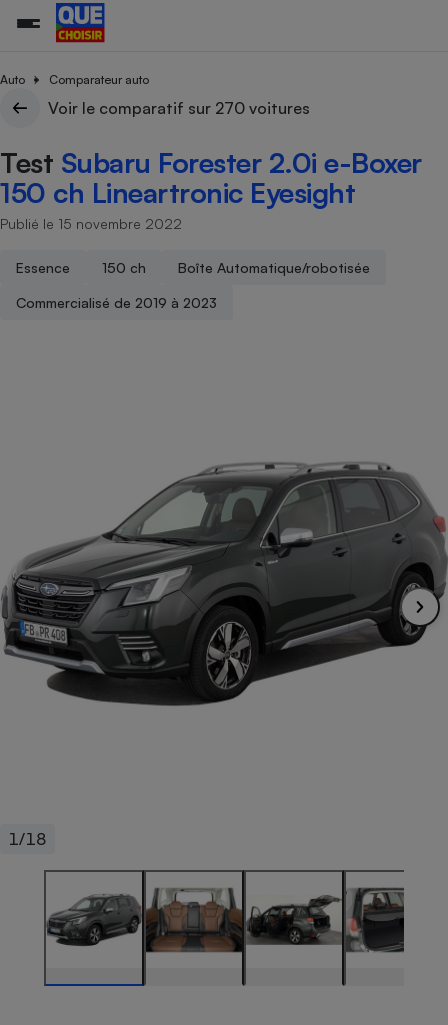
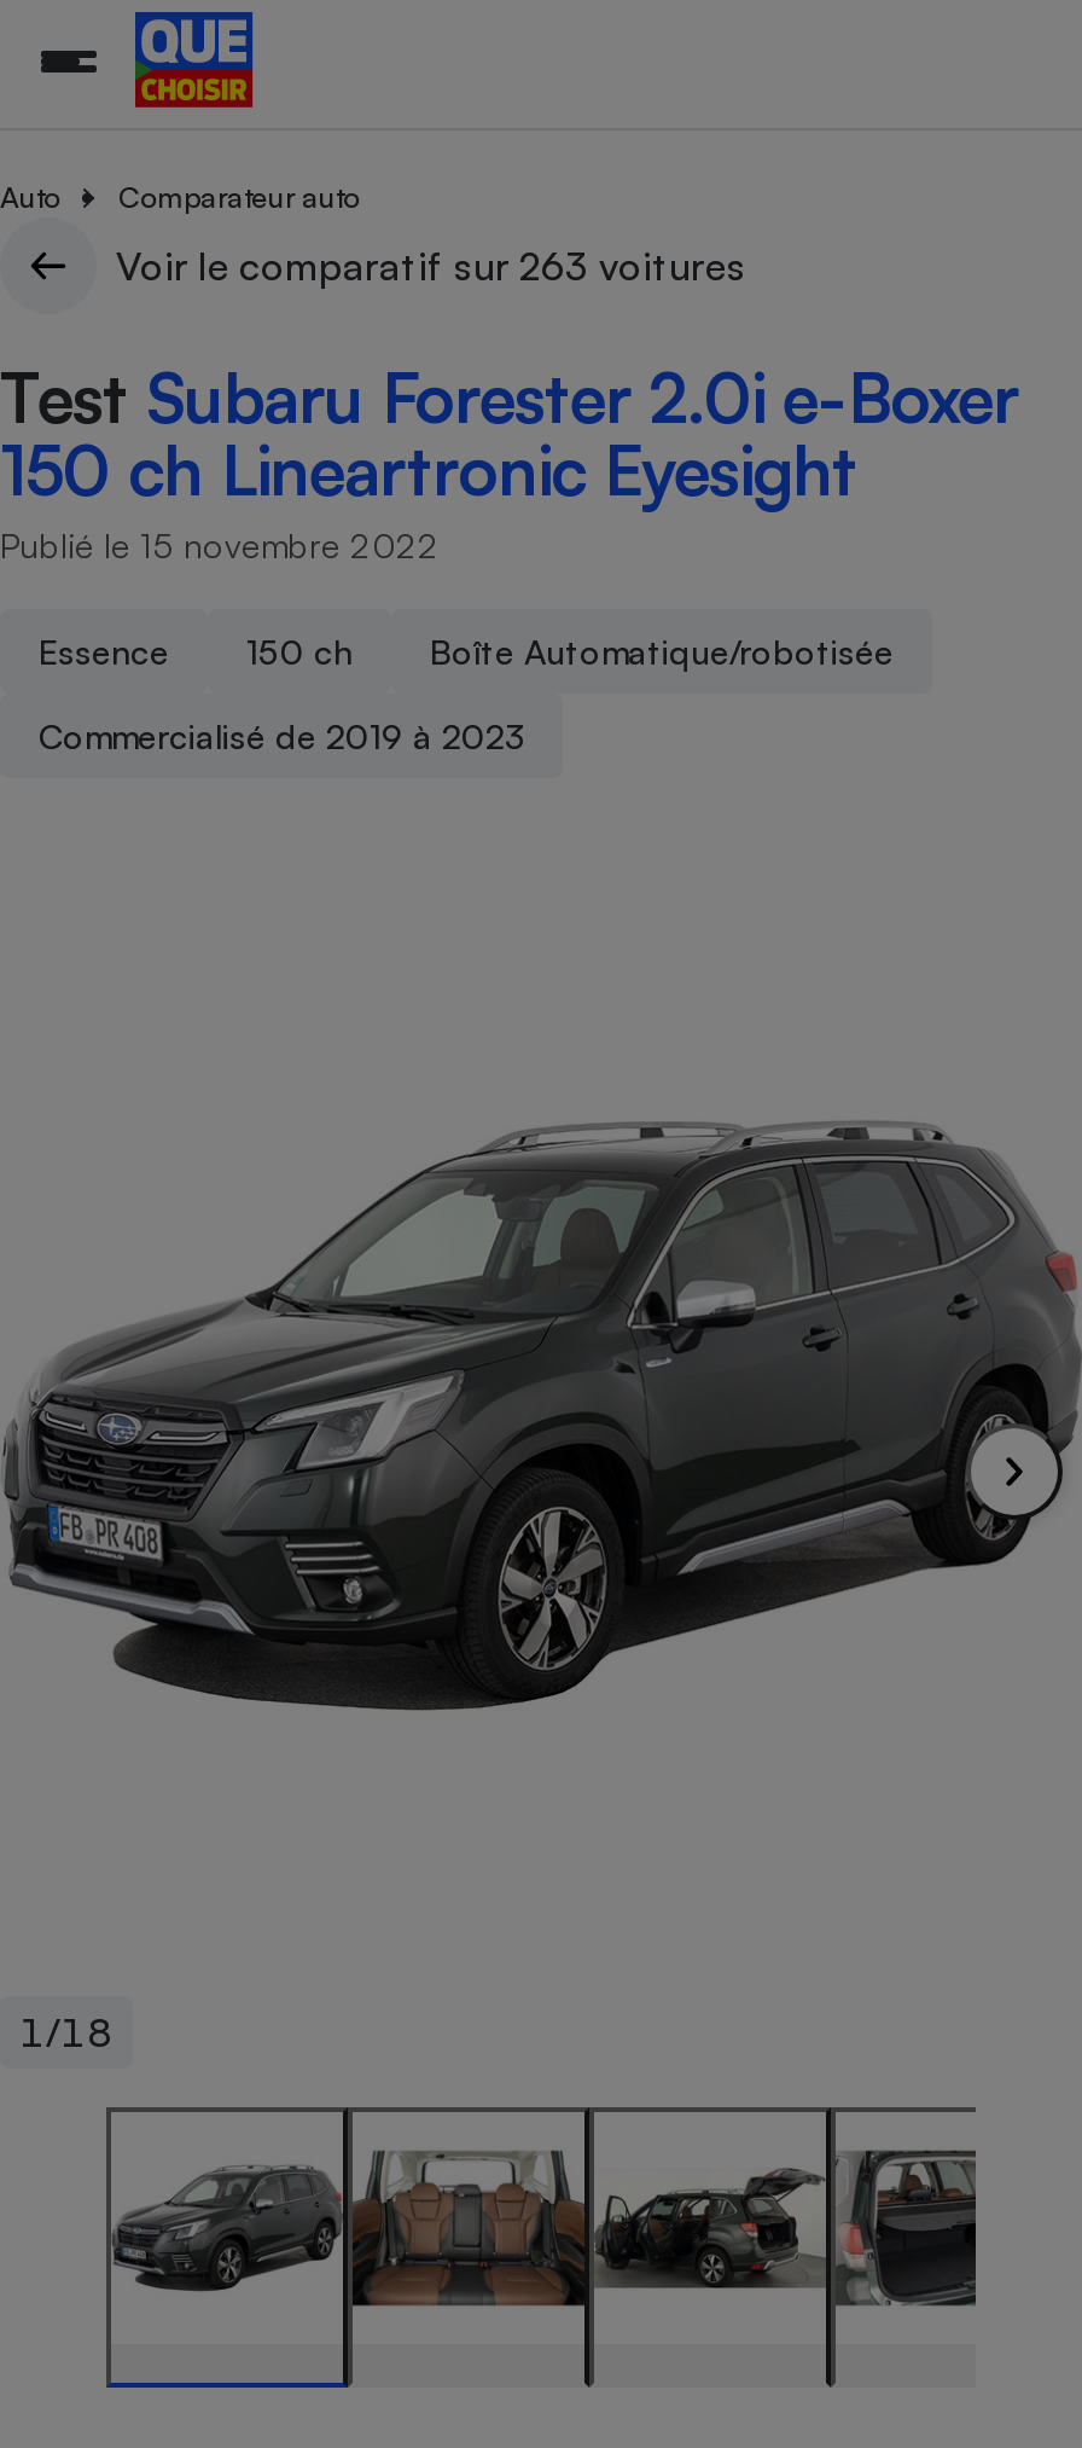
[48,98,310,118] Voir le comparatif sur 270 voitures -> [116,242,746,290] Voir le comparatif sur 263 voitures

